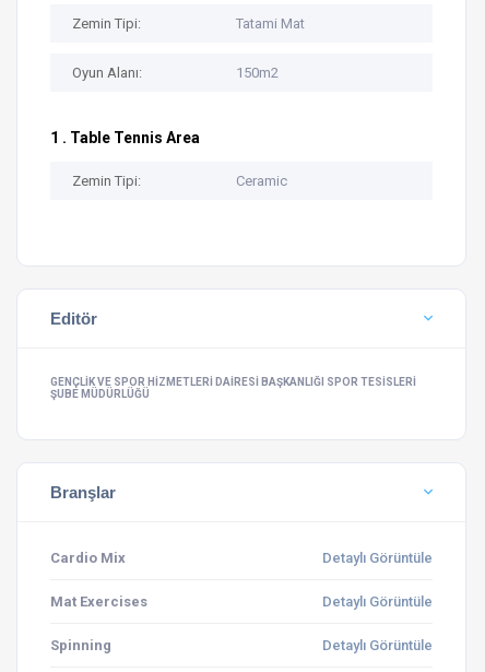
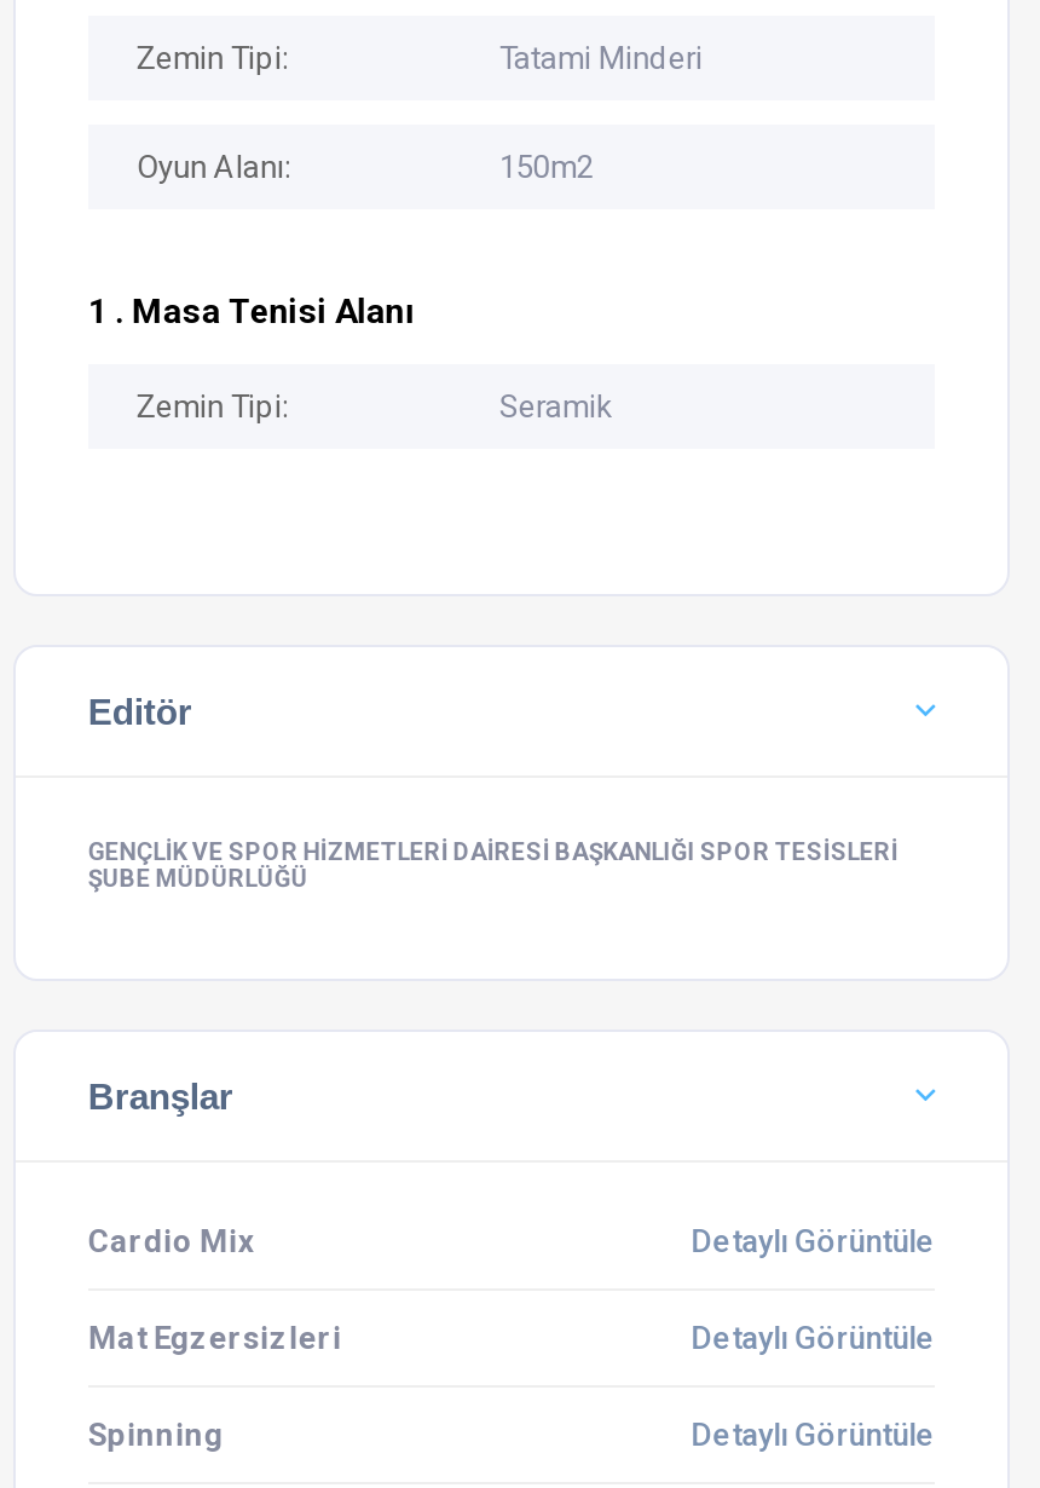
[236,15,305,32] Tatami Mat -> [499,40,702,76] Tatami Minderi
[50,129,200,146] 1 . Table Tennis Area -> [88,292,415,330] 1 . Masa Tenisi Alanı
[236,173,287,189] Ceramic -> [499,388,613,425] Seramik
[50,593,147,610] Mat Exercises -> [88,1320,342,1356] Mat Egzersizleri

